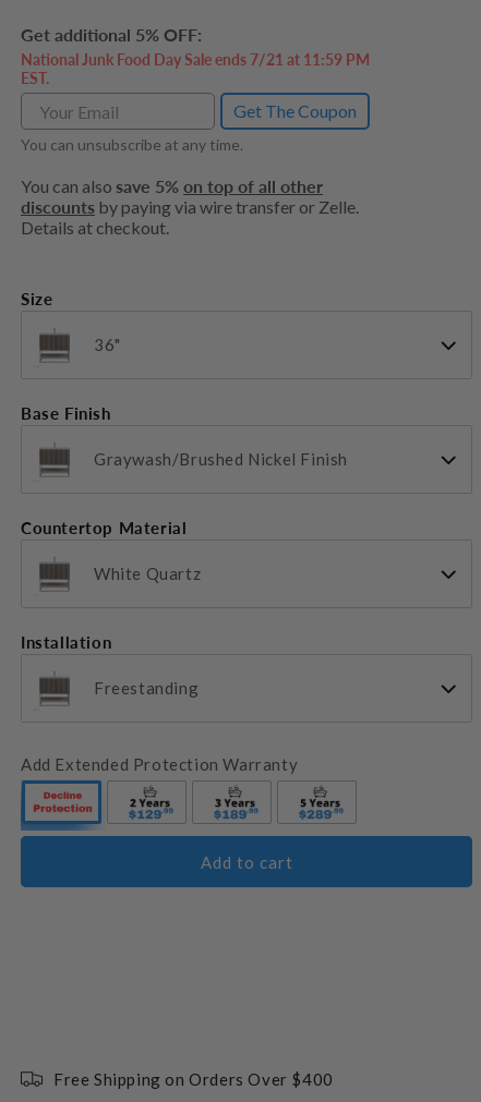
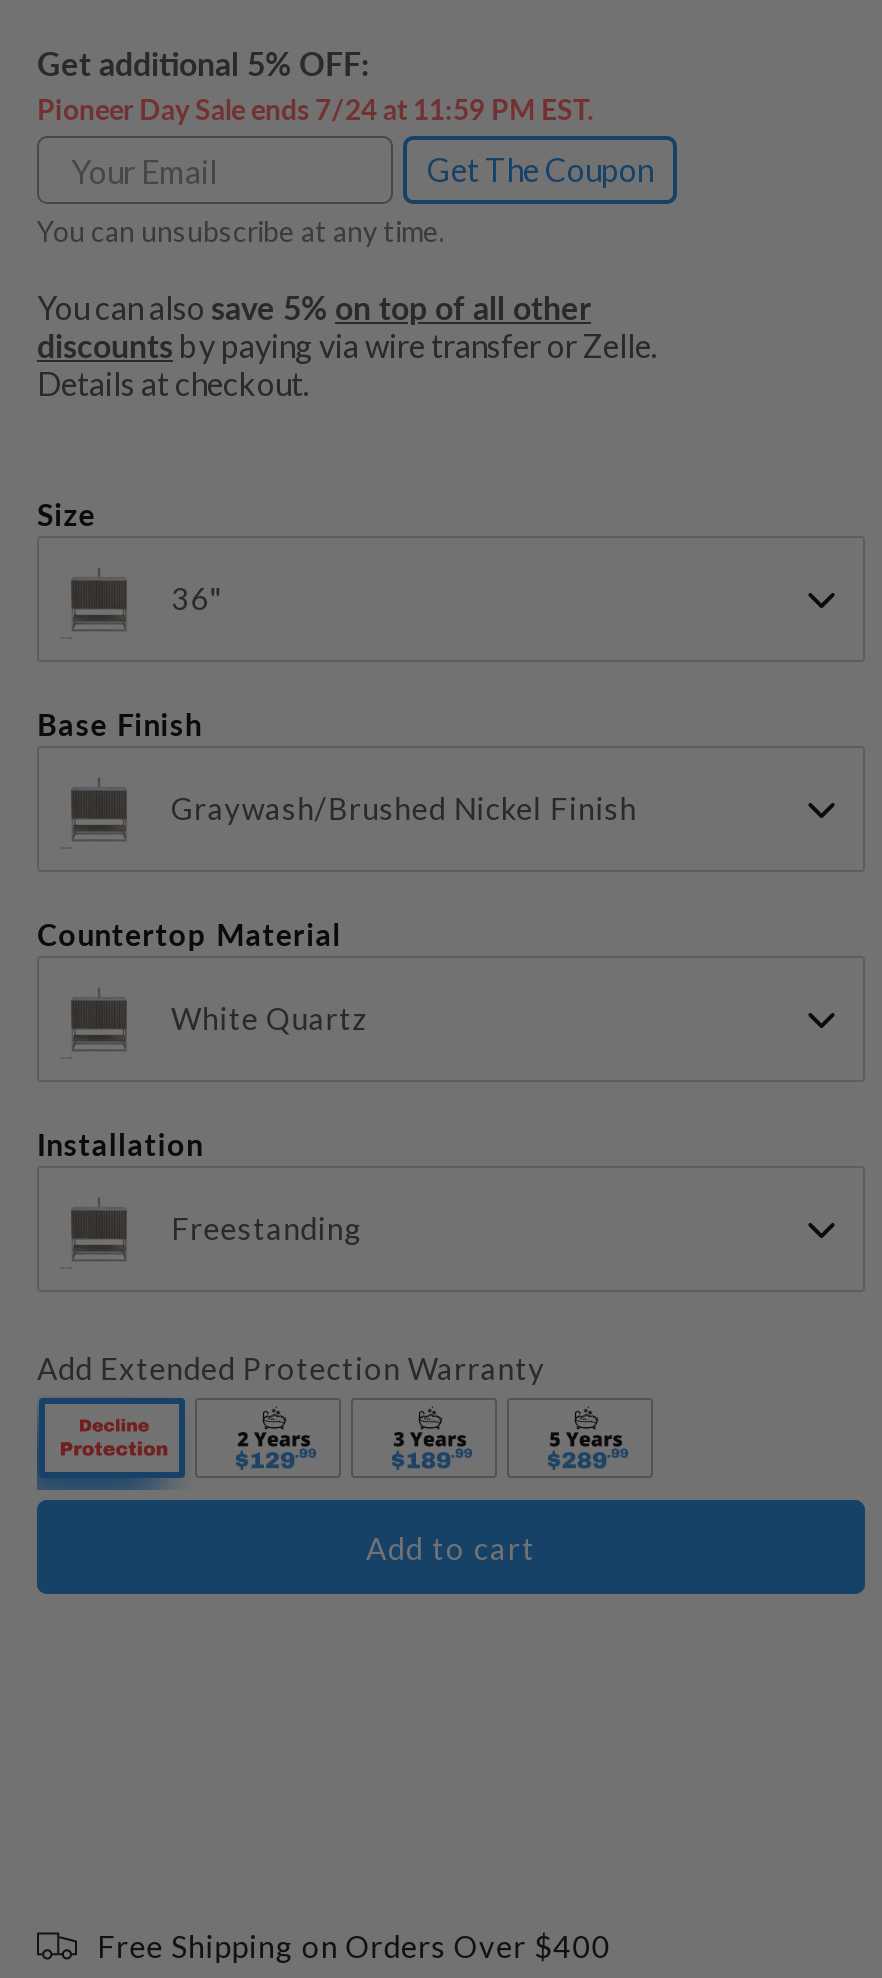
[21,51,370,88] National Junk Food Day Sale ends 7/21 at 11:59 PM | EST. -> [37,93,593,127] Pioneer Day Sale ends 7/24 at 11:59 PM EST.

